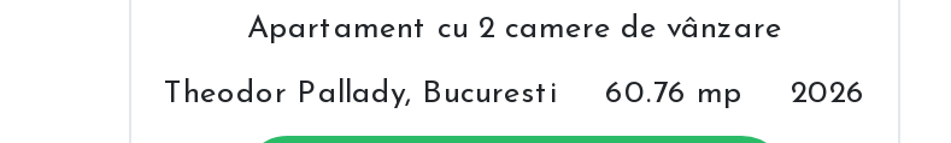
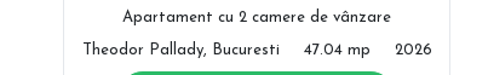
[164,78,865,109] Theodor Pallady, Bucuresti 60.76 mp 2026 -> [82,42,432,58] Theodor Pallady, Bucuresti 47.04 mp 2026

